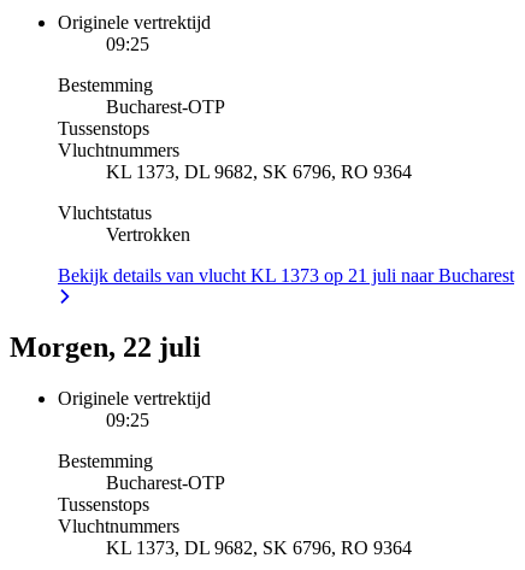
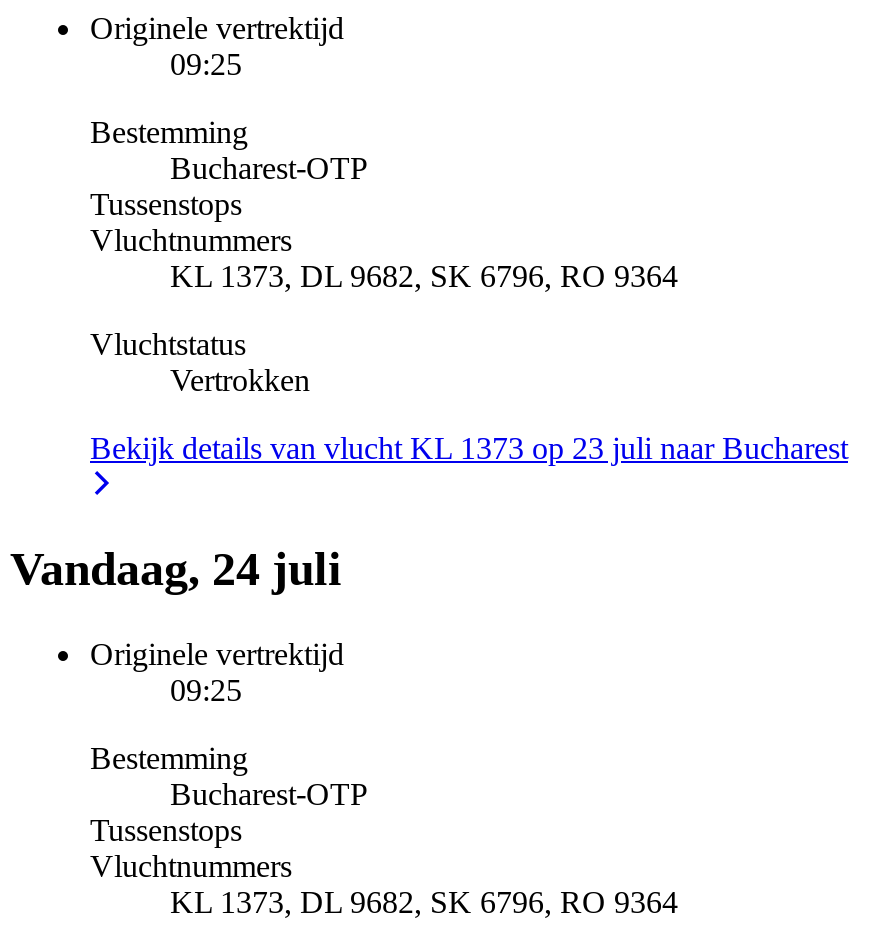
[58,265,514,285] Bekijk details van vlucht KL 1373 op 21 juli naar Bucharest -> [90,430,848,464] Bekijk details van vlucht KL 1373 op 23 juli naar Bucharest
[10,332,201,363] Morgen, 22 juli -> [10,542,342,594] Vandaag, 24 juli

